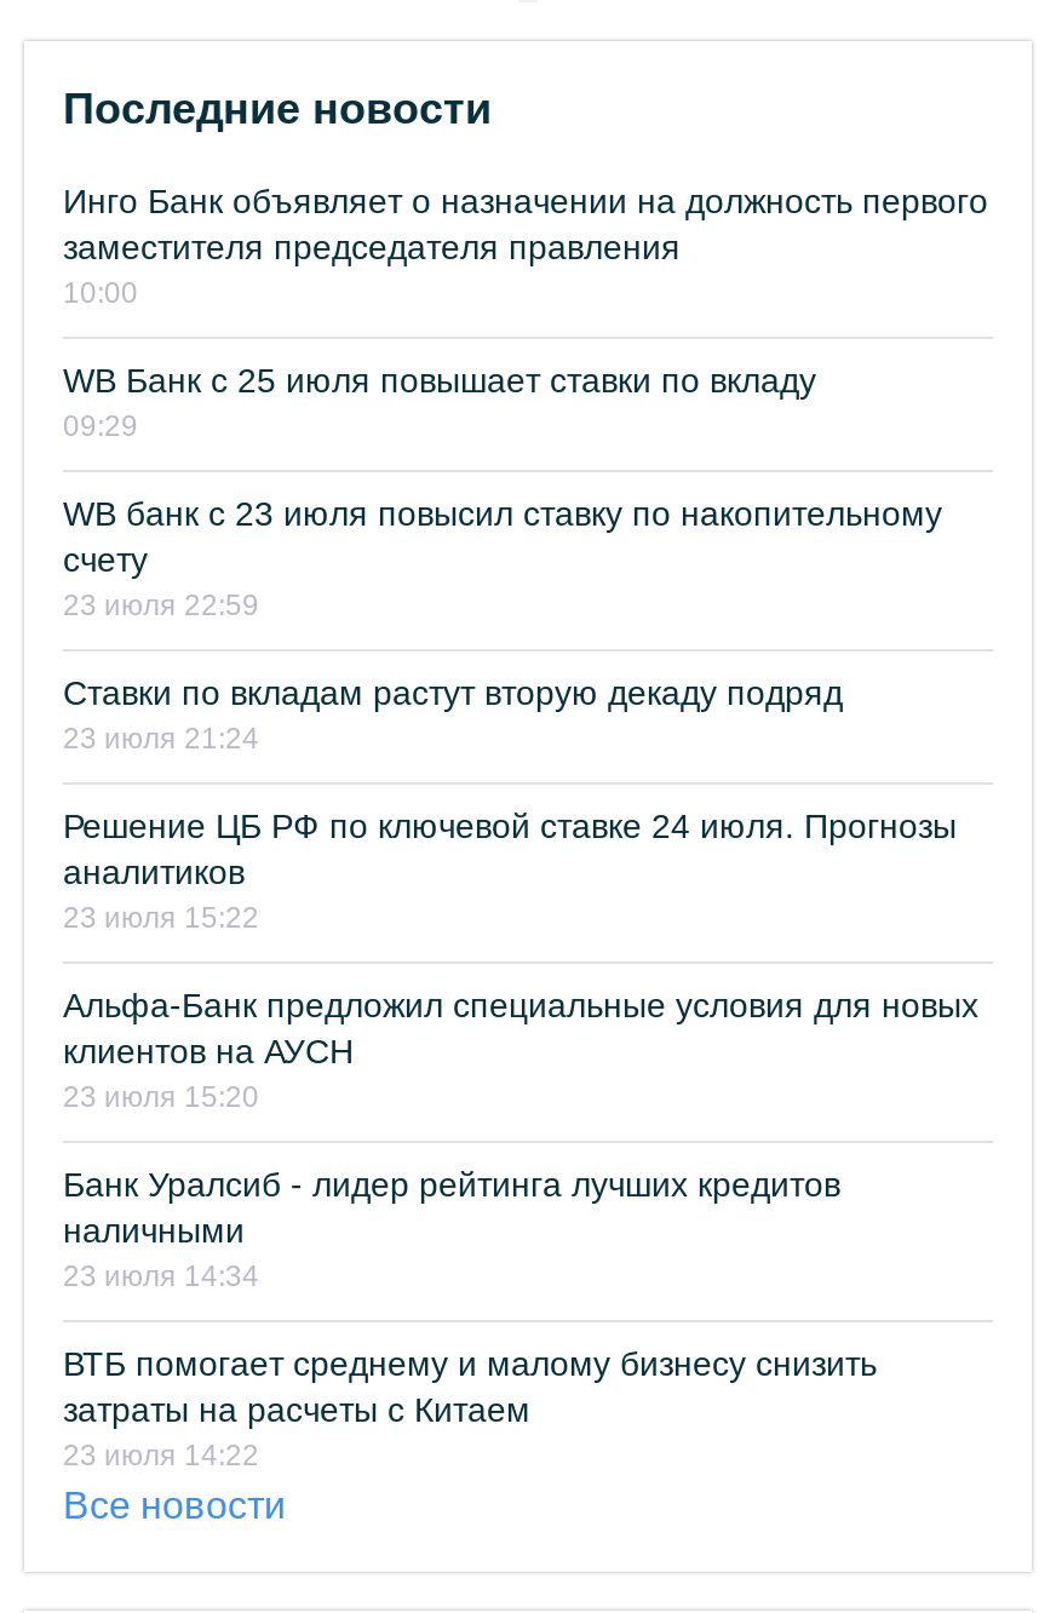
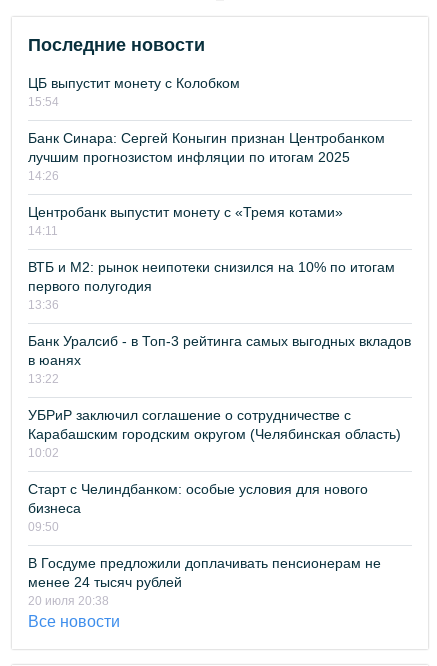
[63,182,988,310] Инго Банк объявляет о назначении на должность первого | заместителя председателя правления | 10:00 -> [28,75,240,109] ЦБ выпустит монету с Колобком | 15:54
[63,361,816,443] WB Банк с 25 июля повышает ставки по вкладу | 09:29 -> [28,130,385,183] Банк Синара: Сергей Коныгин признан Центробанком | лучшим прогнозистом инфляции по итогам 2025 | 14:26
[63,494,942,622] WB банк с 23 июля повысил ставку по накопительному | счету | 23 июля 22:59 -> [28,204,343,238] Центробанк выпустит монету с «Тремя котами» | 14:11
[63,673,843,756] Ставки по вкладам растут вторую декаду подряд | 23 июля 21:24 -> [28,259,395,312] ВТБ и М2: рынок неипотеки снизился на 10% по итогам | первого полугодия | 13:36
[63,807,957,935] Решение ЦБ РФ по ключевой ставке 24 июля. Прогнозы | аналитиков | 23 июля 15:22 -> [28,333,411,386] Банк Уралсиб - в Топ-3 рейтинга самых выгодных вкладов | в юанях | 13:22
[63,986,978,1114] Альфа-Банк предложил специальные условия для новых | клиентов на АУСН | 23 июля 15:20 -> [28,407,401,460] УБРиР заключил соглашение о сотрудничестве с | Карабашским городским округом (Челябинская область) | 10:02
[63,1165,840,1293] Банк Уралсиб - лидер рейтинга лучших кредитов | наличными | 23 июля 14:34 -> [28,481,368,534] Старт с Челиндбанком: особые условия для нового | бизнеса | 09:50
[63,1344,877,1473] ВТБ помогает среднему и малому бизнесу снизить | затраты на расчеты с Китаем | 23 июля 14:22 -> [28,555,381,608] В Госдуме предложили доплачивать пенсионерам не | менее 24 тысяч рублей | 20 июля 20:38

